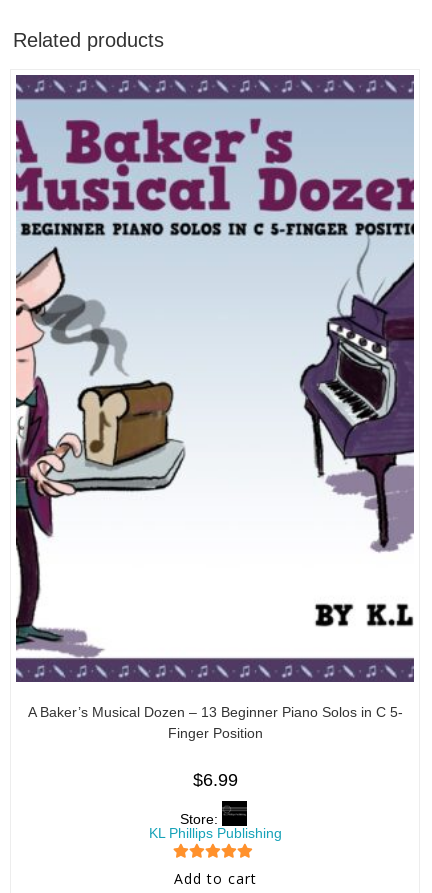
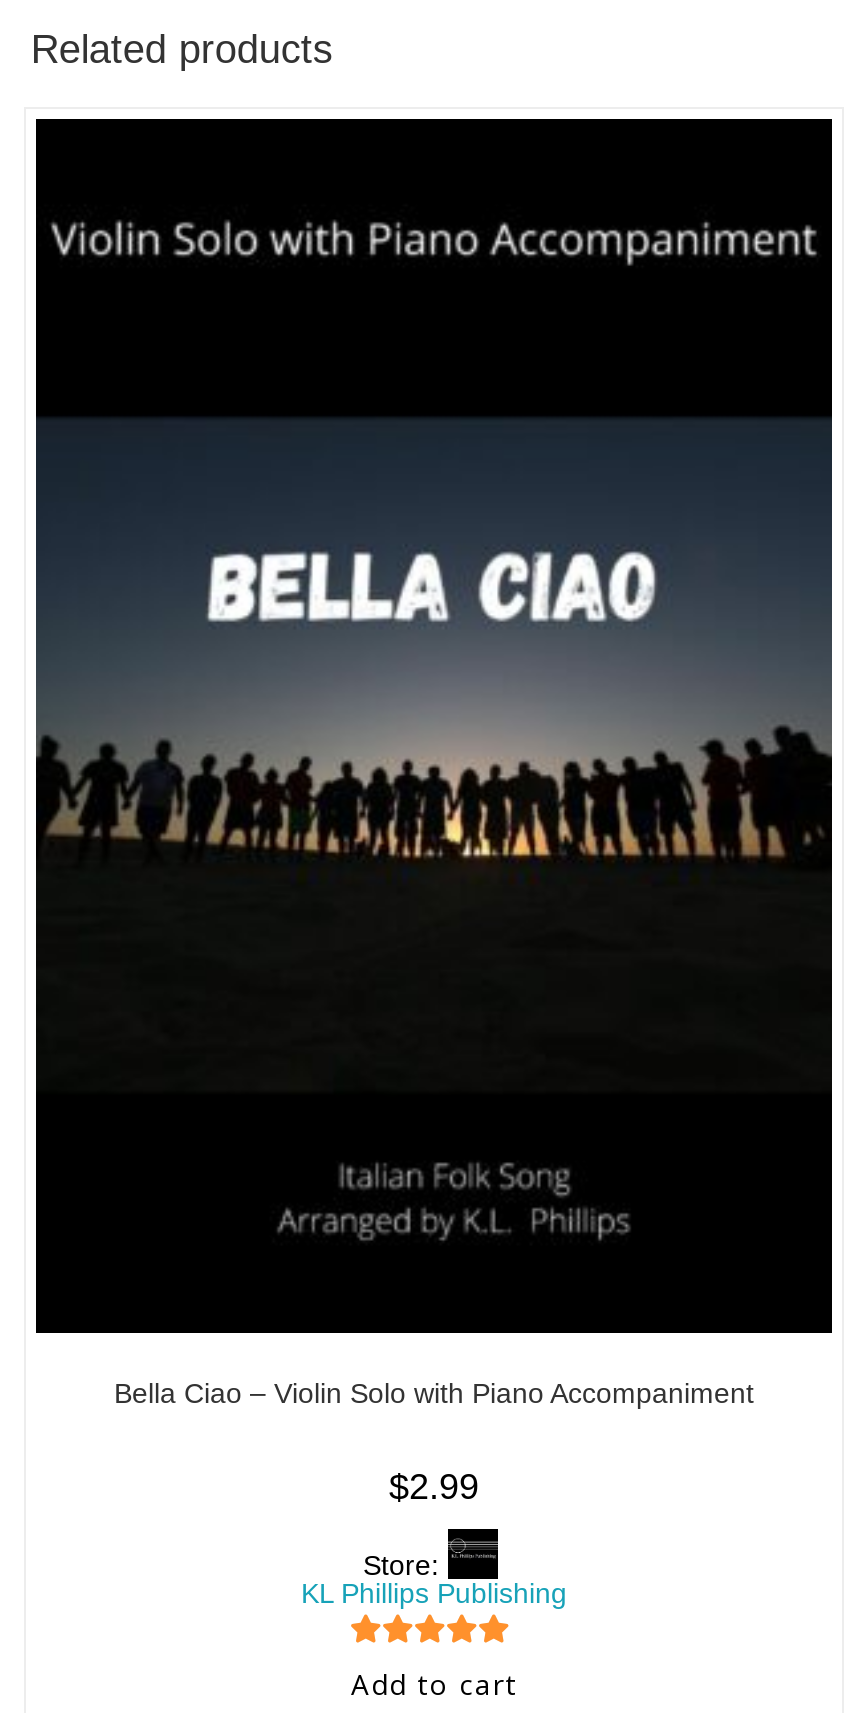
[15,74,415,741] [image] | A Baker’s Musical Dozen – 13 Beginner Piano Solos in C 5- | Finger Position -> [34,121,834,1410] [image] | Bella Ciao – Violin Solo with Piano Accompaniment
[192,770,237,790] $6.99 -> [389,1468,479,1508] $2.99

